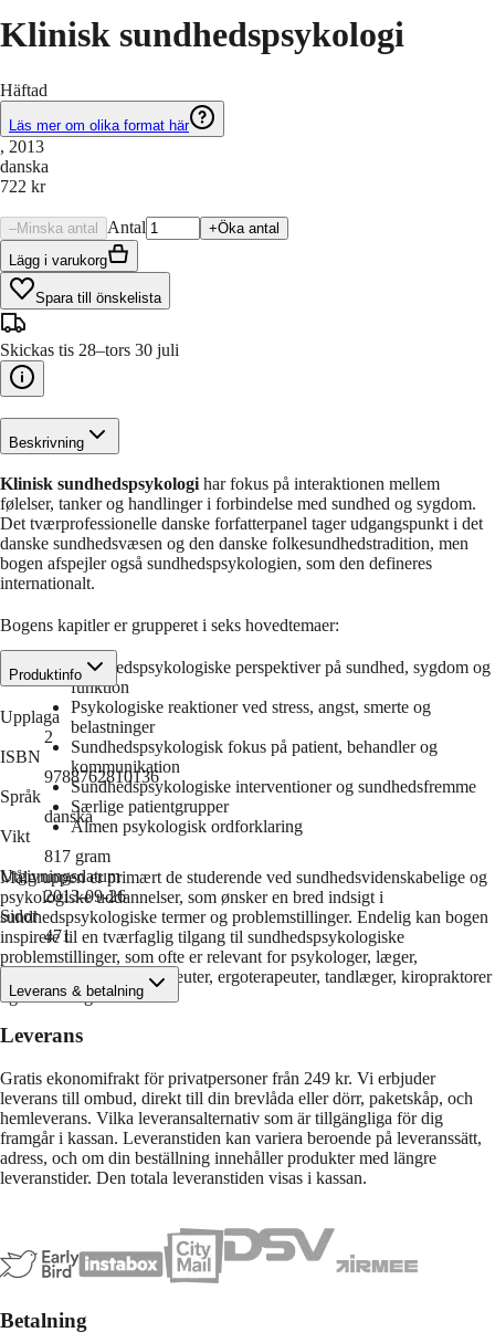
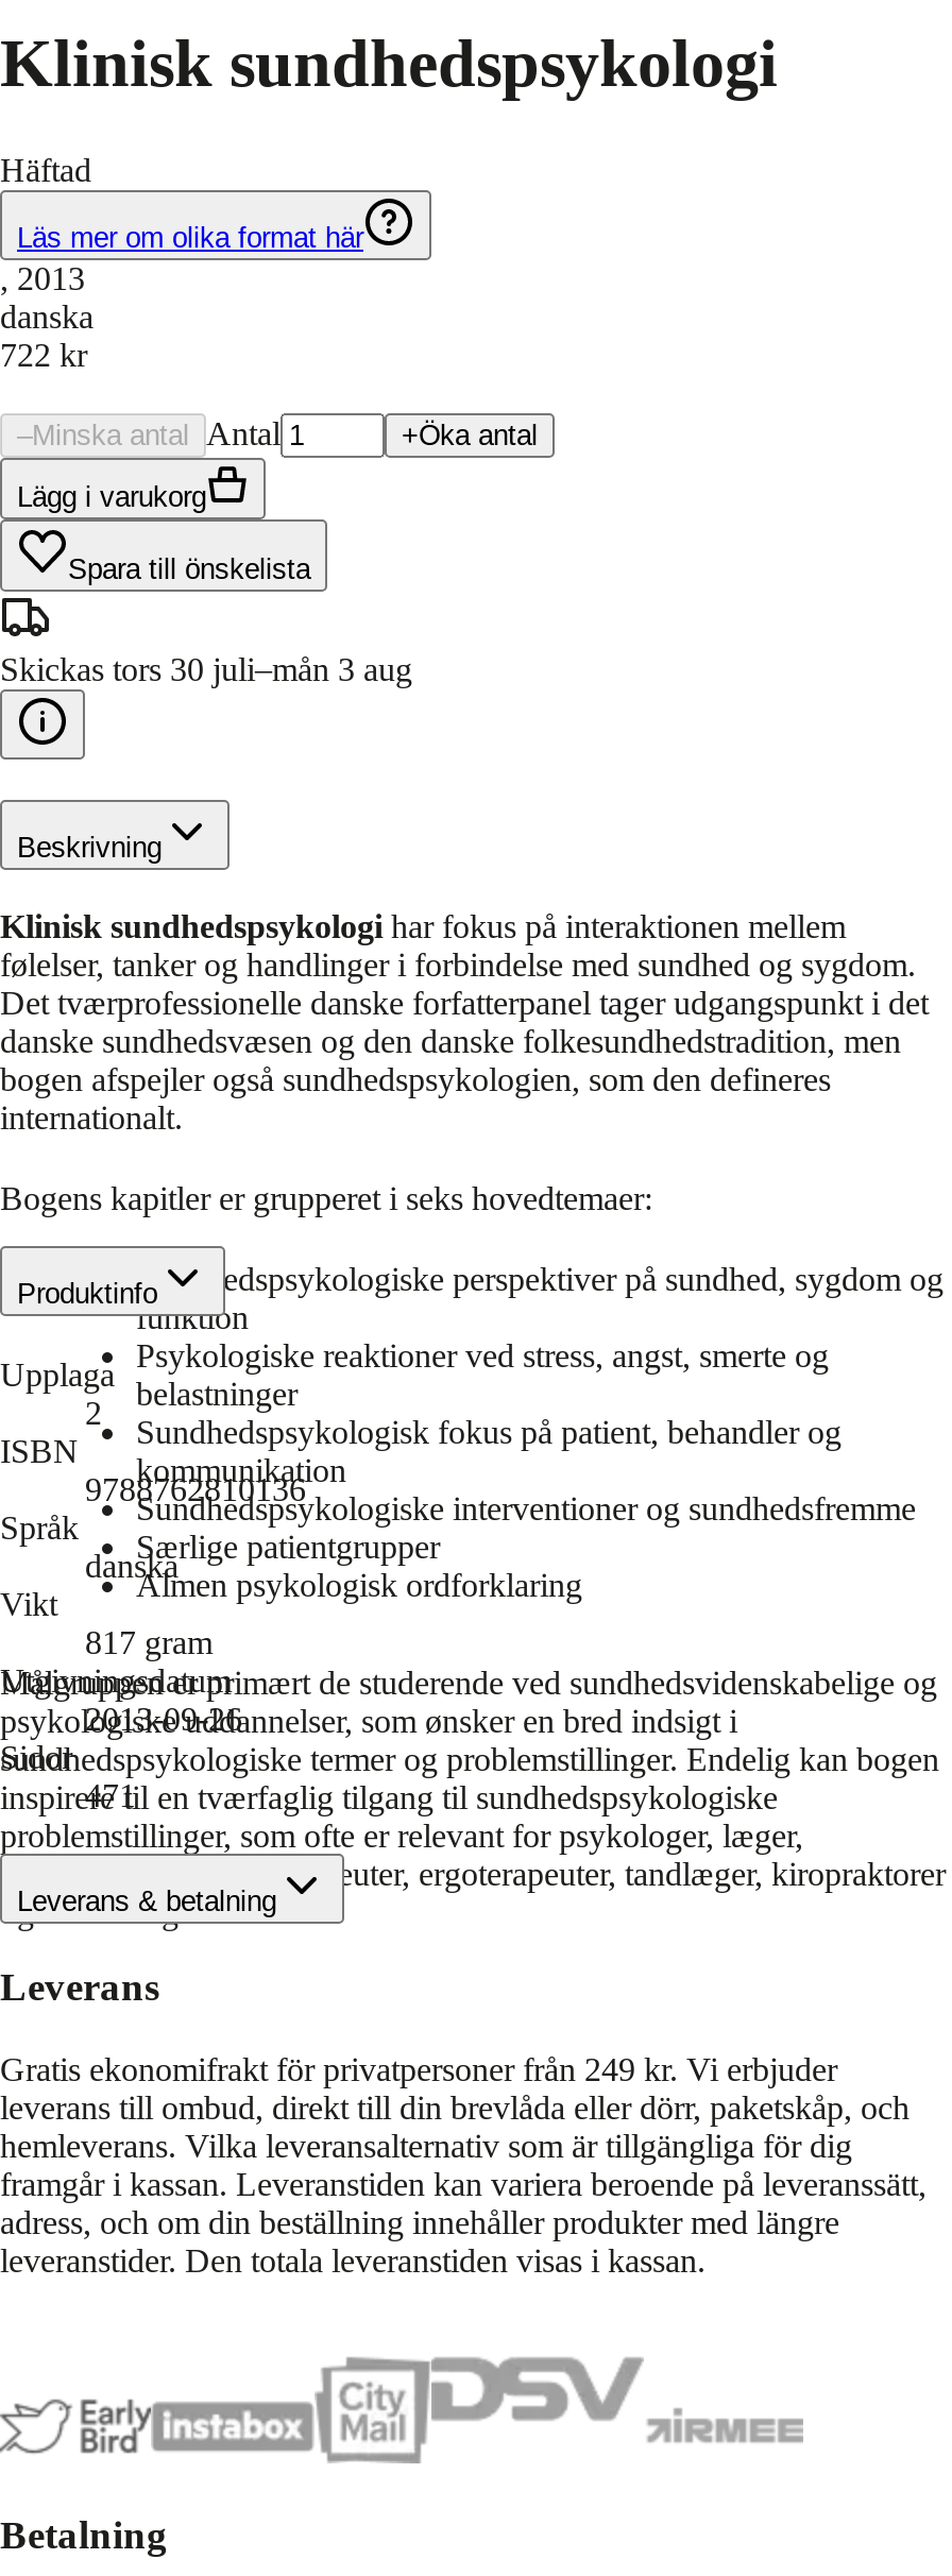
[0,340,179,359] Skickas tis 28–tors 30 juli -> [0,651,412,687] Skickas tors 30 juli–mån 3 aug

